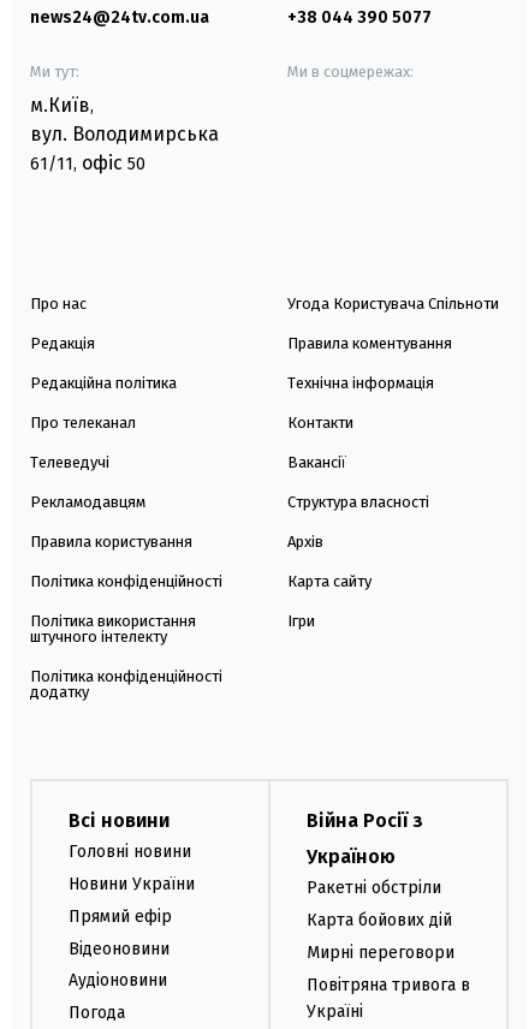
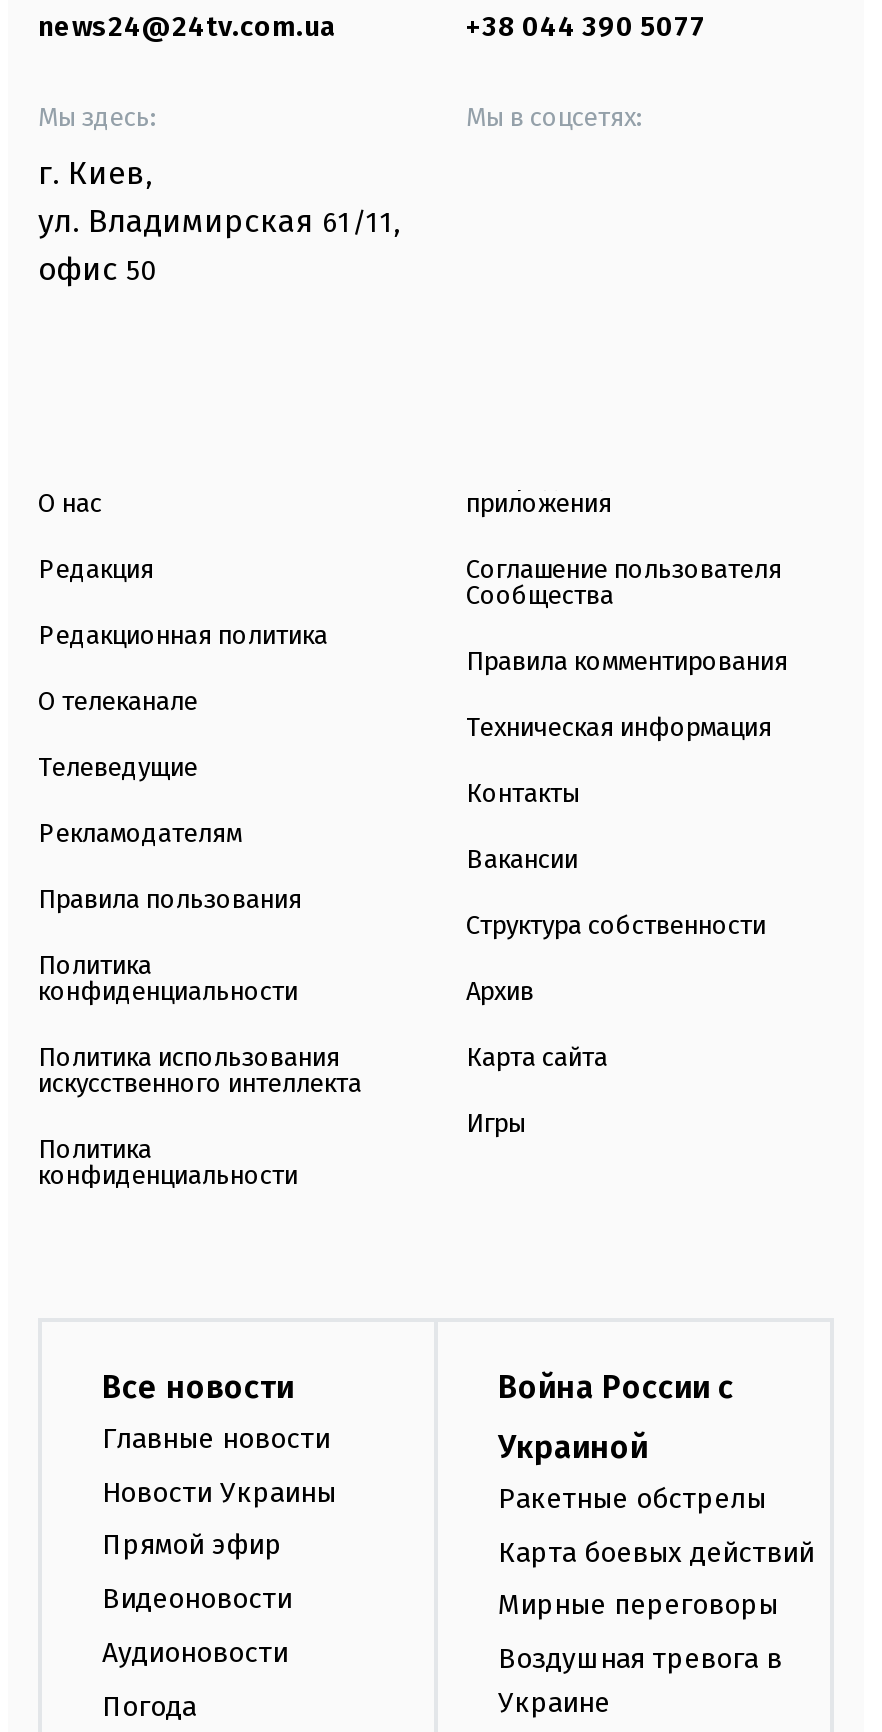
[30,63,219,174] Ми тут: | м.Київ, | вул. Володимирська | 61/11, офіс 50 -> [38,101,400,287] Мы здесь: | г. Киев, | ул. Владимирская 61/11, | офис 50
[287,63,414,81] Ми в соцмережах: -> [466,101,642,131] Мы в соцсетях:
[30,295,222,701] Про нас | Редакція | Редакційна політика | Про телеканал | Телеведучі | Рекламодавцям | Правила користування | Політика конфіденційності | Політика використання | штучного інтелекту | Політика конфіденційності | додатку -> [38,487,362,1189] О нас | Редакция | Редакционная политика | О телеканале | Телеведущие | Рекламодателям | Правила пользования | Политика | конфиденциальности | Политика использования | искусственного интеллекта | Политика | конфиденциальности
[287,295,499,630] Угода Користувача Спільноти | Правила коментування | Технічна інформація | Контакти | Вакансії | Структура власності | Архів | Карта сайту | Ігри -> [466,487,788,1137] приложения | Соглашение пользователя | Сообщества | Правила комментирования | Техническая информация | Контакты | Вакансии | Структура собственности | Архив | Карта сайта | Игры
[69,809,195,991] Всі новини | Головні новини | Новини України | Прямий ефір | Відеоновини | Аудіоновини -> [102,1367,336,1670] Все новости | Главные новости | Новости Украины | Прямой эфир | Видеоновости | Аудионовости
[307,809,423,832] Війна Росії з -> [498,1367,734,1405] Война России с
[307,845,441,898] Україною | Ракетні обстріли -> [498,1427,766,1515] Украиной | Ракетные обстрелы
[307,910,452,930] Карта бойових дій -> [498,1535,814,1569] Карта боевых действий
[307,942,454,963] Мирні переговори -> [498,1588,778,1622] Мирные переговоры
[307,974,470,1021] Повітряна тривога в | Україні -> [498,1642,782,1720] Воздушная тревога в | Украине

